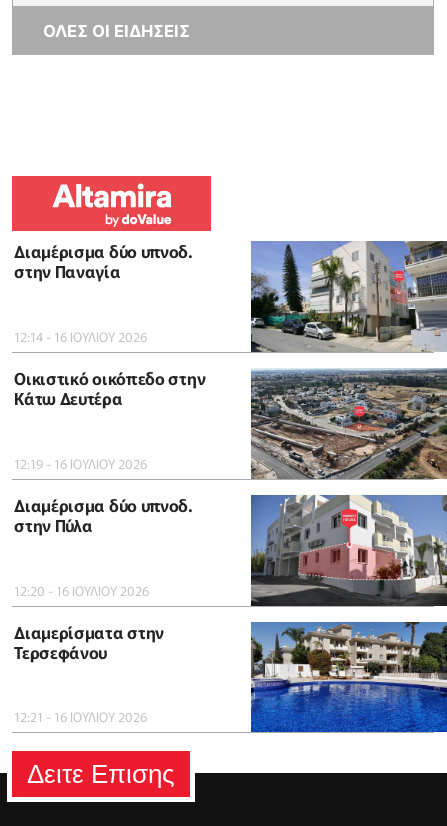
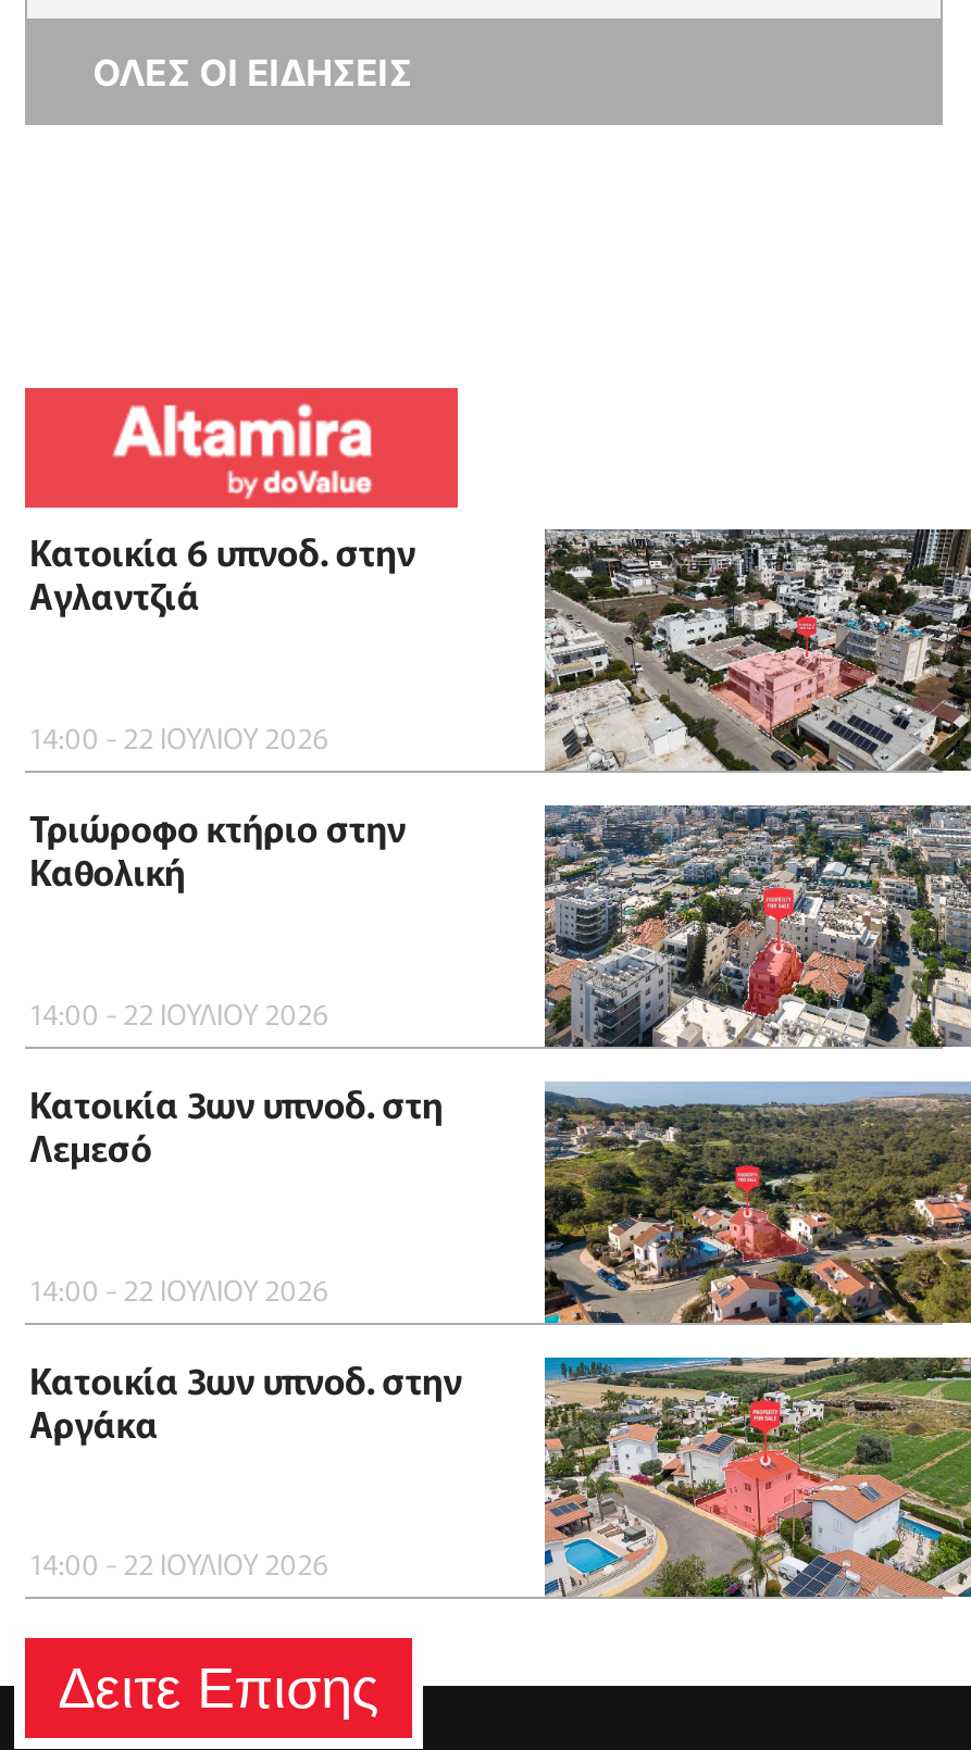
[14,239,192,283] Διαμέρισμα δύο υπνοδ. | στην Παναγία -> [30,525,415,620] Κατοικία 6 υπνοδ. στην | Αγλαντζιά
[250,240,444,353] [image] -> [543,527,964,773] [image]
[14,327,147,346] 12:14 - 16 ΙΟΥΛΙΟΥ 2026 -> [30,716,328,757] 14:00 - 22 ΙΟΥΛΙΟΥ 2026
[14,366,205,410] Οικιστικό οικόπεδο στην | Κάτω Δευτέρα -> [30,800,406,896] Τριώροφο κτήριο στην | Καθολική
[251,368,444,480] [image] -> [545,805,964,1049] [image]
[14,454,147,473] 12:19 - 16 ΙΟΥΛΙΟΥ 2026 -> [30,992,328,1033] 14:00 - 22 ΙΟΥΛΙΟΥ 2026
[14,493,192,537] Διαμέρισμα δύο υπνοδ. | στην Πύλα -> [30,1076,443,1172] Κατοικία 3ων υπνοδ. στη | Λεμεσό
[250,495,444,607] [image] -> [543,1082,964,1325] [image]
[14,580,149,599] 12:20 - 16 ΙΟΥΛΙΟΥ 2026 -> [30,1267,328,1309] 14:00 - 22 ΙΟΥΛΙΟΥ 2026
[14,619,164,663] Διαμερίσματα στην | Τερσεφάνου -> [30,1352,462,1448] Κατοικία 3ων υπνοδ. στην | Αργάκα
[250,621,444,733] [image] -> [543,1355,964,1599] [image]
[14,707,147,726] 12:21 - 16 ΙΟΥΛΙΟΥ 2026 -> [30,1543,328,1585] 14:00 - 22 ΙΟΥΛΙΟΥ 2026

